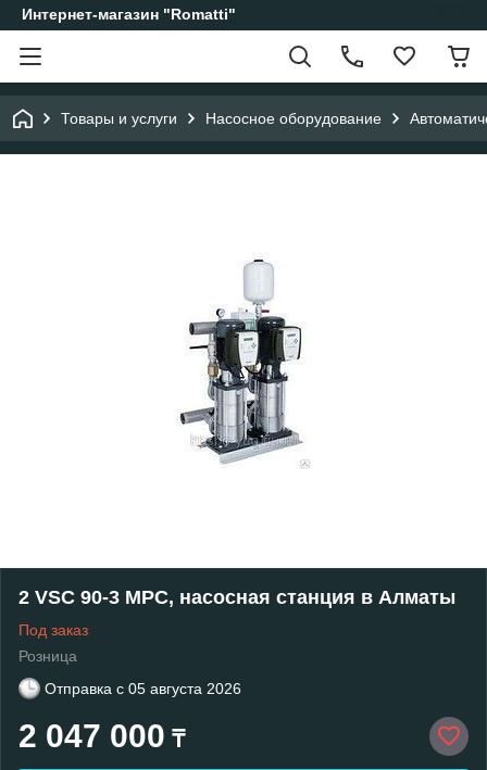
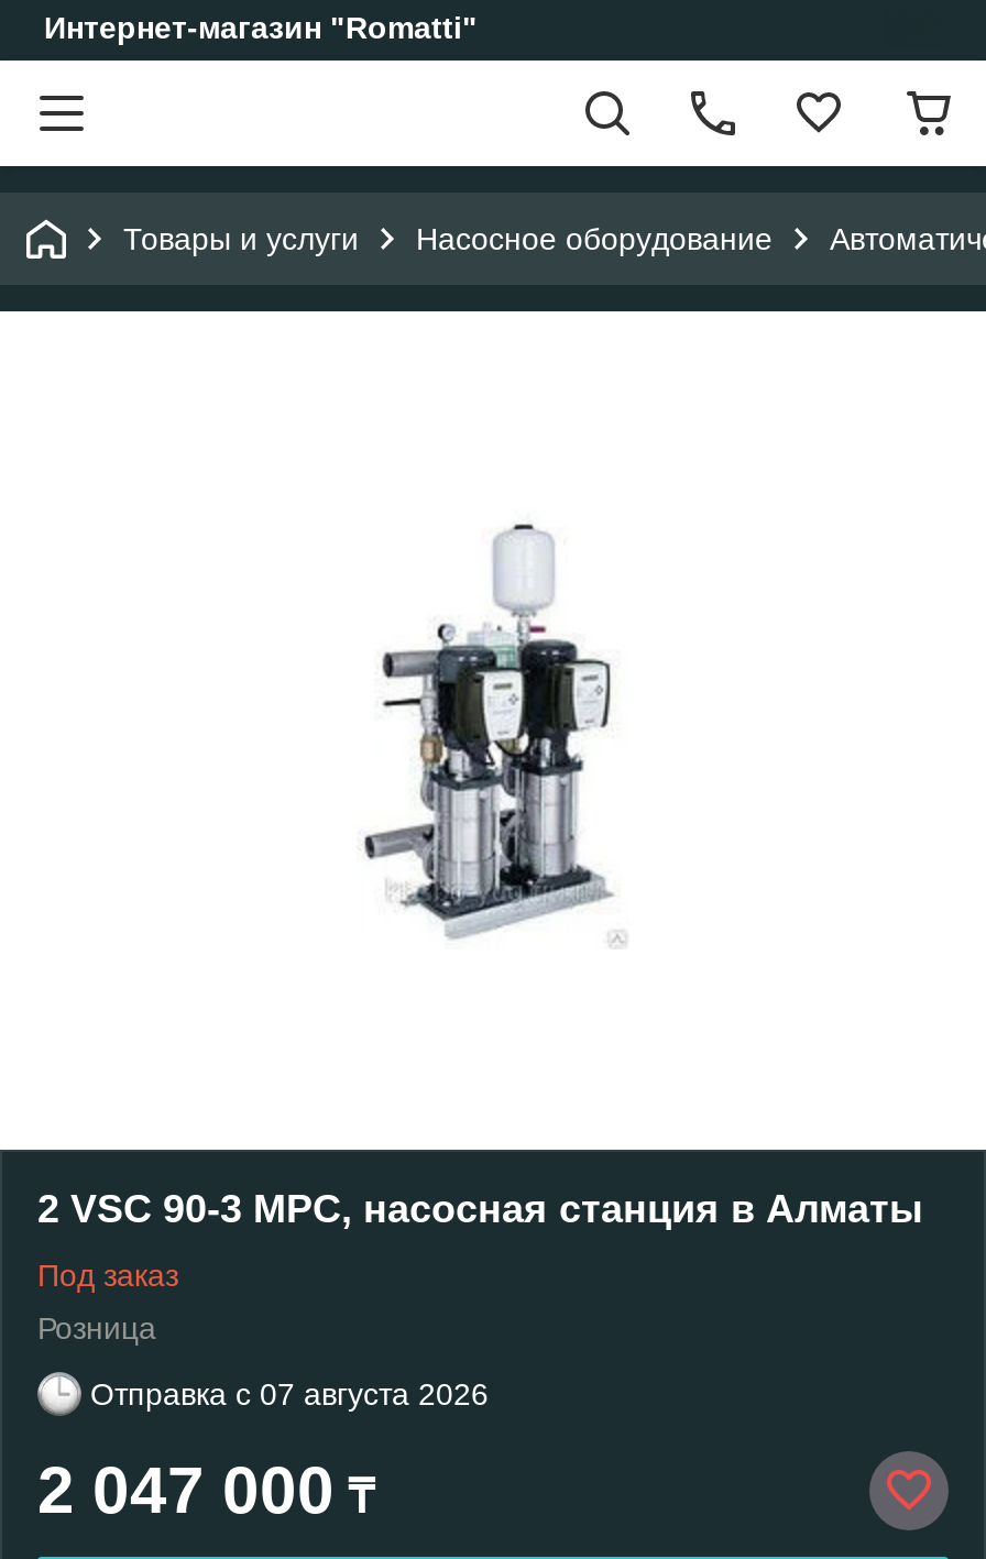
[45,680,241,697] Отправка с 05 августа 2026 -> [90,1376,489,1411] Отправка с 07 августа 2026

